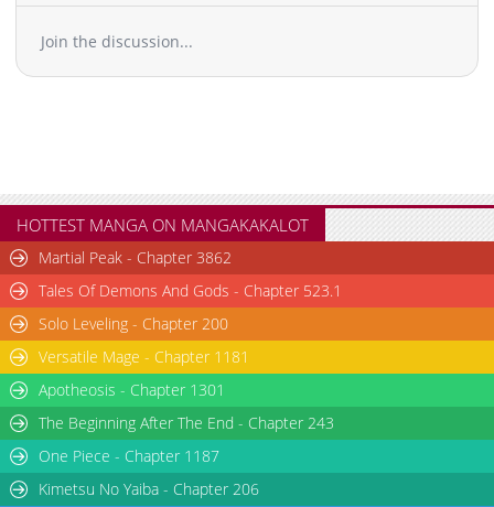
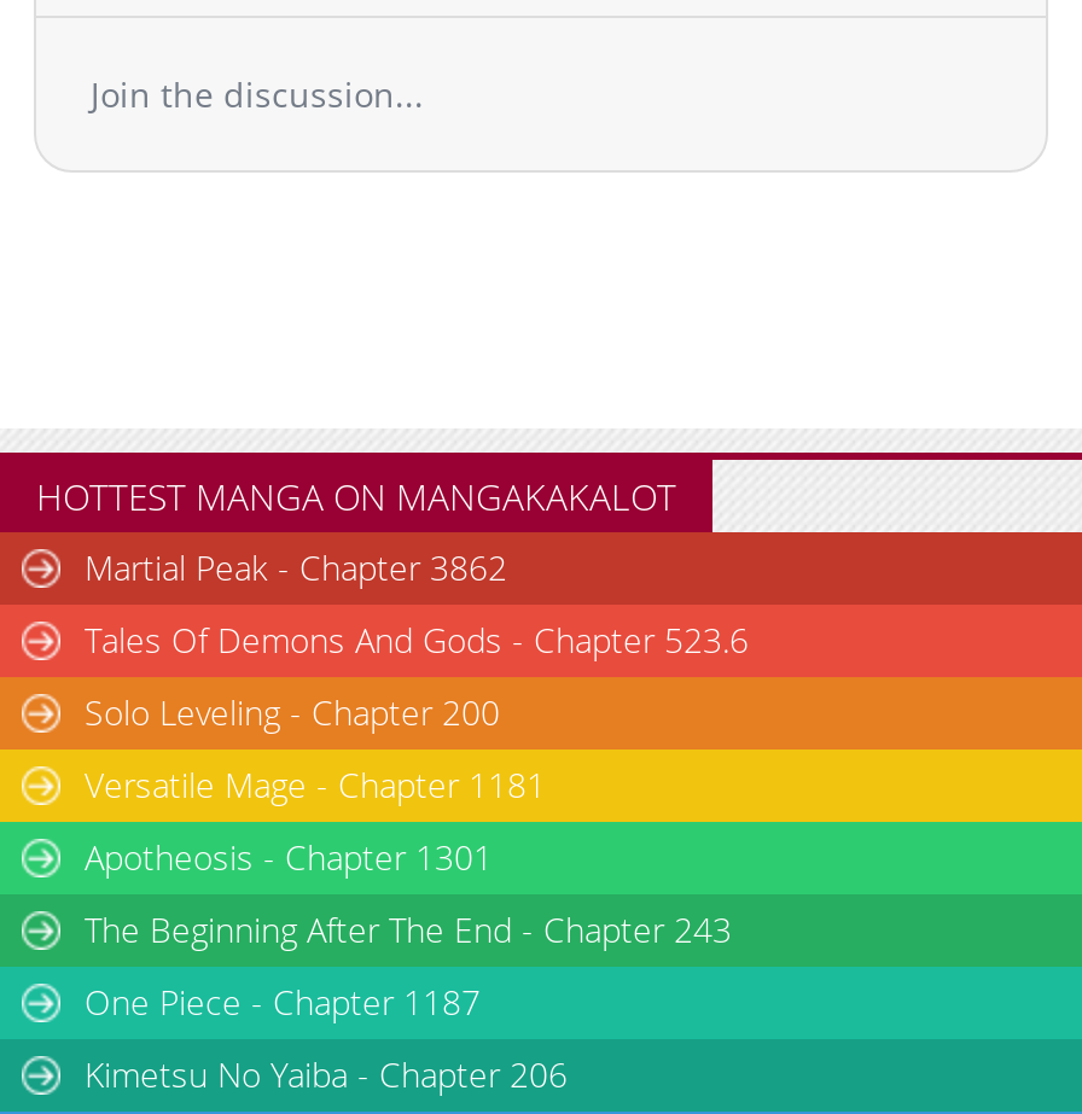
[39,280,342,301] Tales Of Demons And Gods - Chapter 523.1 -> [85,618,749,664] Tales Of Demons And Gods - Chapter 523.6

